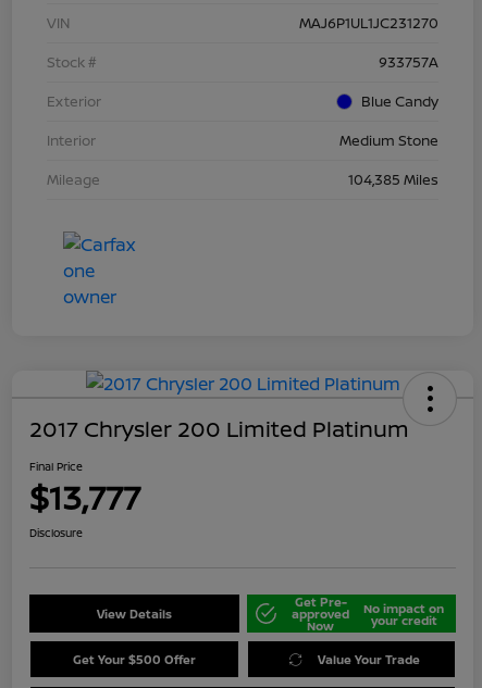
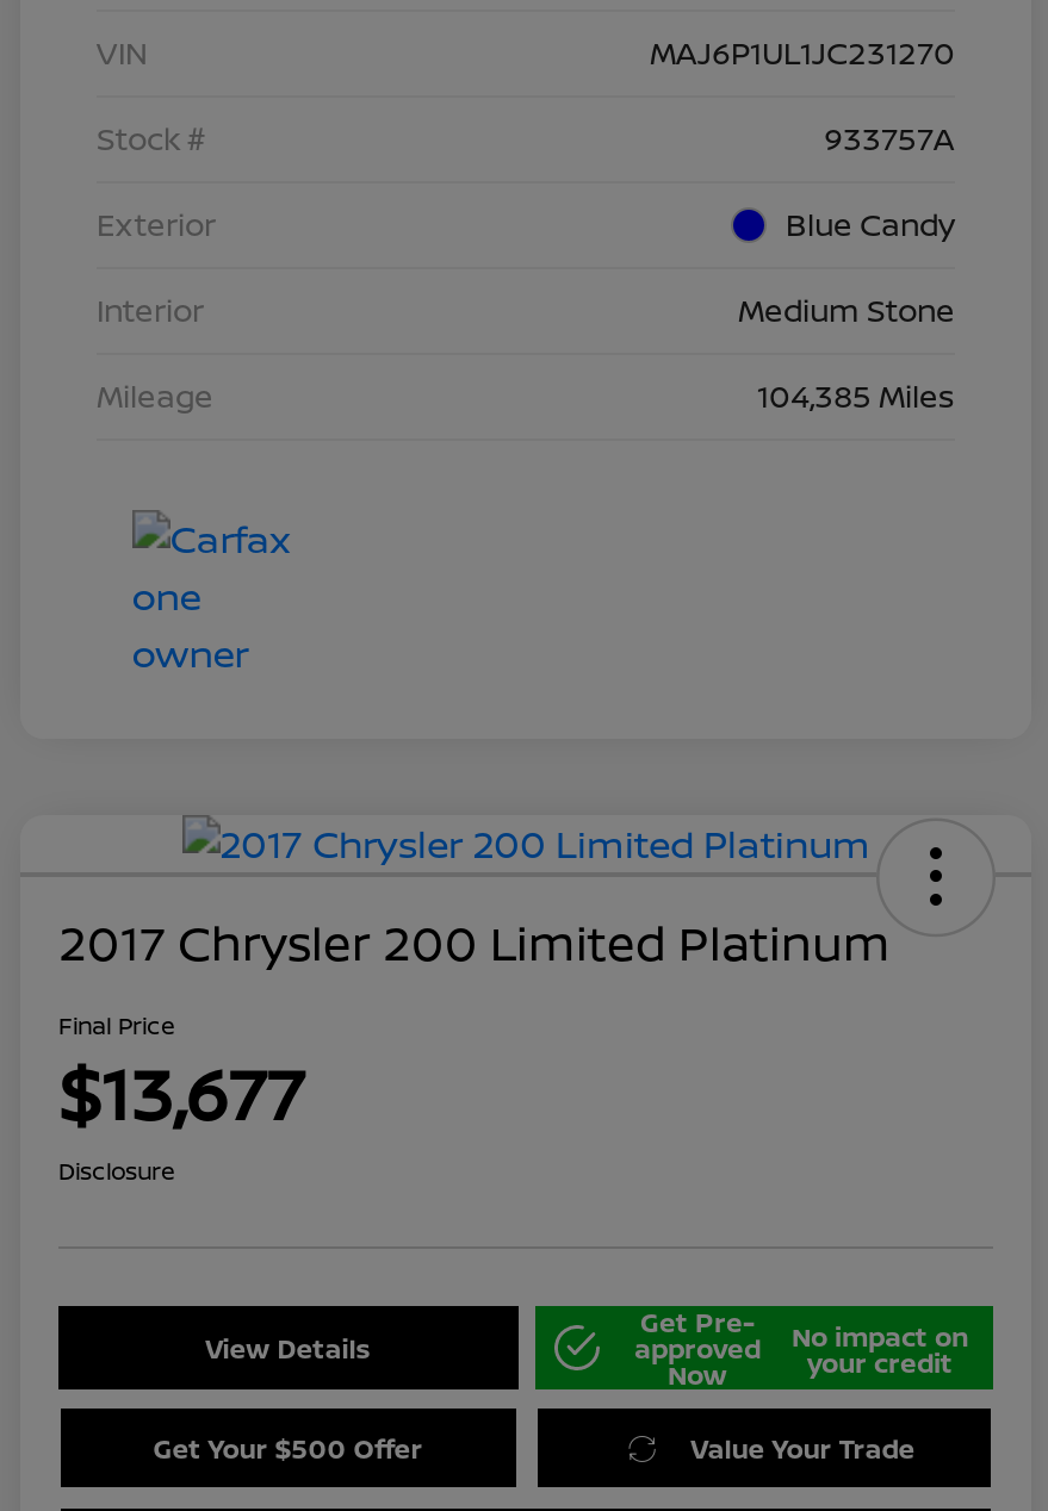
[29,475,140,520] $13,777 -> [58,1044,304,1142] $13,677

